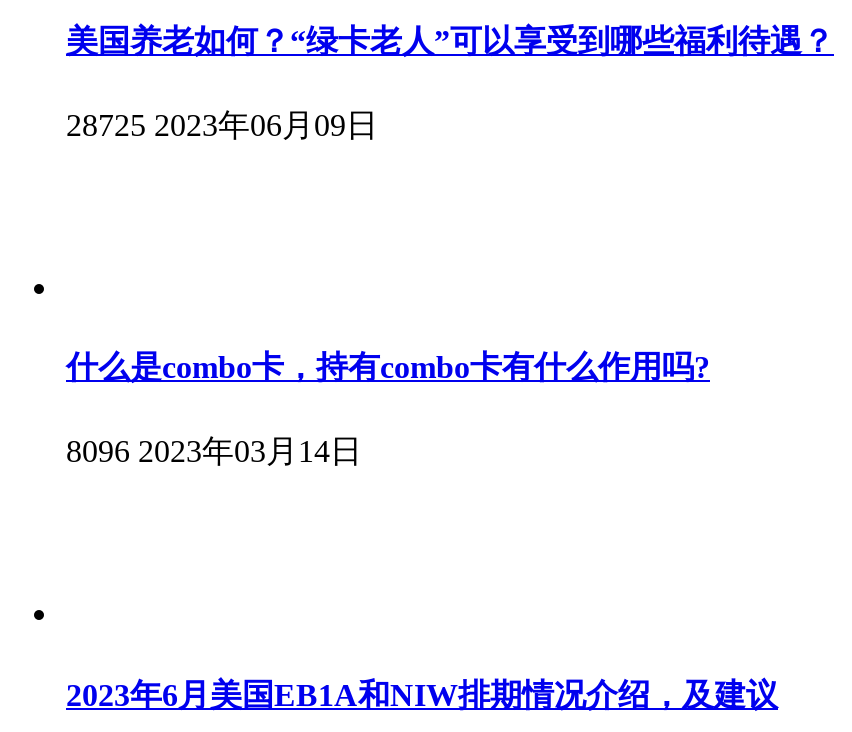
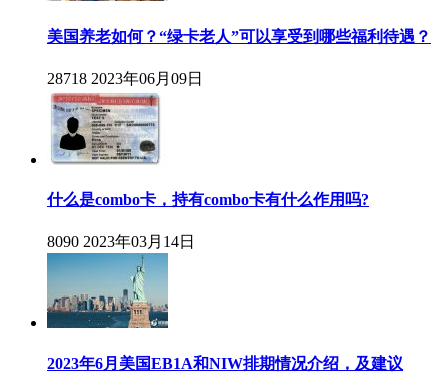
none -> [50,94,160,165] [image]
[66,108,378,142] 28725 2023年06月09日 -> [47,70,203,87] 28718 2023年06月09日
none -> [46,258,169,329] [image]
[66,435,362,469] 8096 2023年03月14日 -> [47,233,195,250] 8090 2023年03月14日

